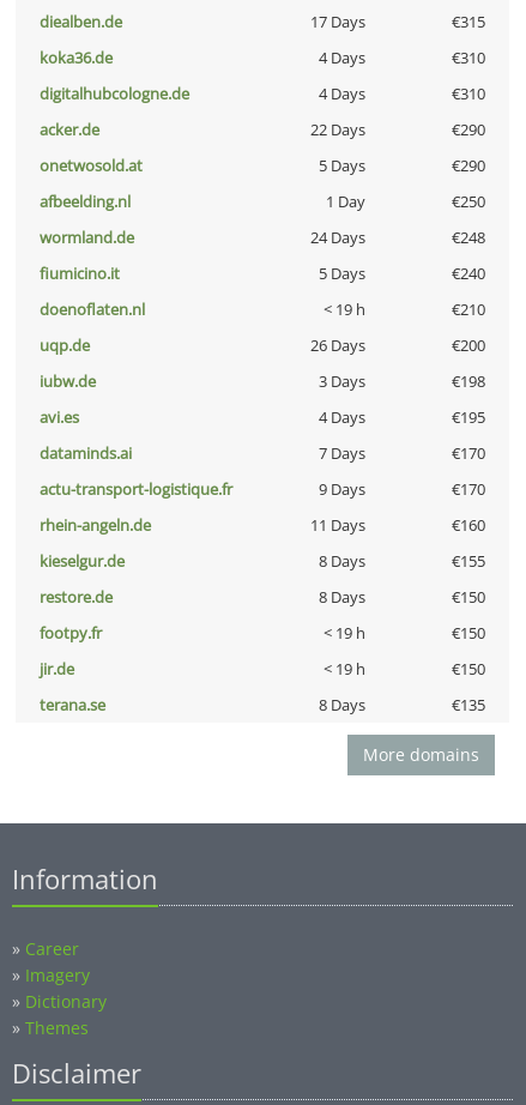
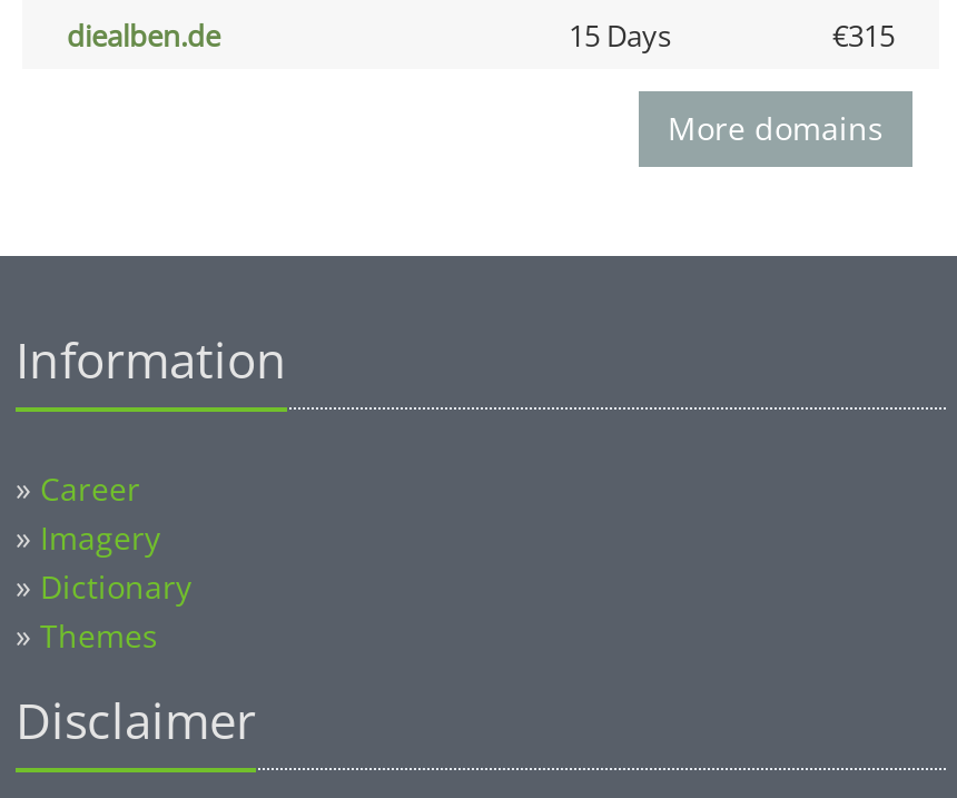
[310,11,365,32] 17 Days -> [569,16,671,56] 15 Days
[40,47,485,715] koka36.de | 4 Days | €310 | digitalhubcologne.de | 4 Days | €310 | acker.de | 22 Days | €290 | onetwosold.at | 5 Days | €290 | afbeelding.nl | 1 Day | €250 | wormland.de | 24 Days | €248 | fiumicino.it | 5 Days | €240 | doenoflaten.nl | < 19 h | €210 | uqp.de | 26 Days | €200 | iubw.de | 3 Days | €198 | avi.es | 4 Days | €195 | dataminds.ai | 7 Days | €170 | actu-transport-logistique.fr | 9 Days | €170 | rhein-angeln.de | 11 Days | €160 | kieselgur.de | 8 Days | €155 | restore.de | 8 Days | €150 | footpy.fr | < 19 h | €150 | jir.de | < 19 h | €150 | terana.se | 8 Days | €135 -> none

